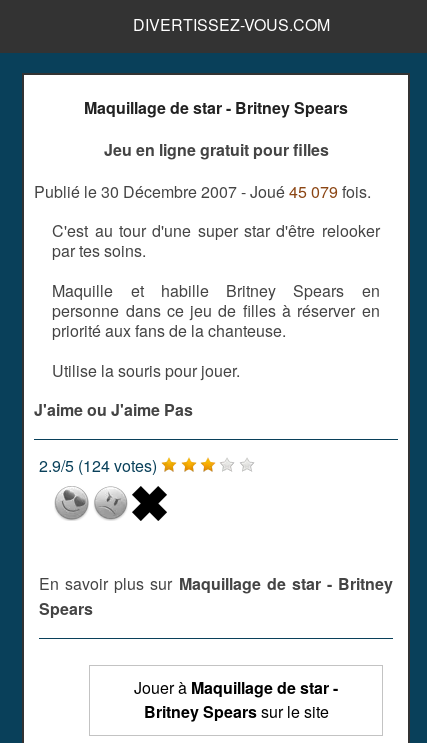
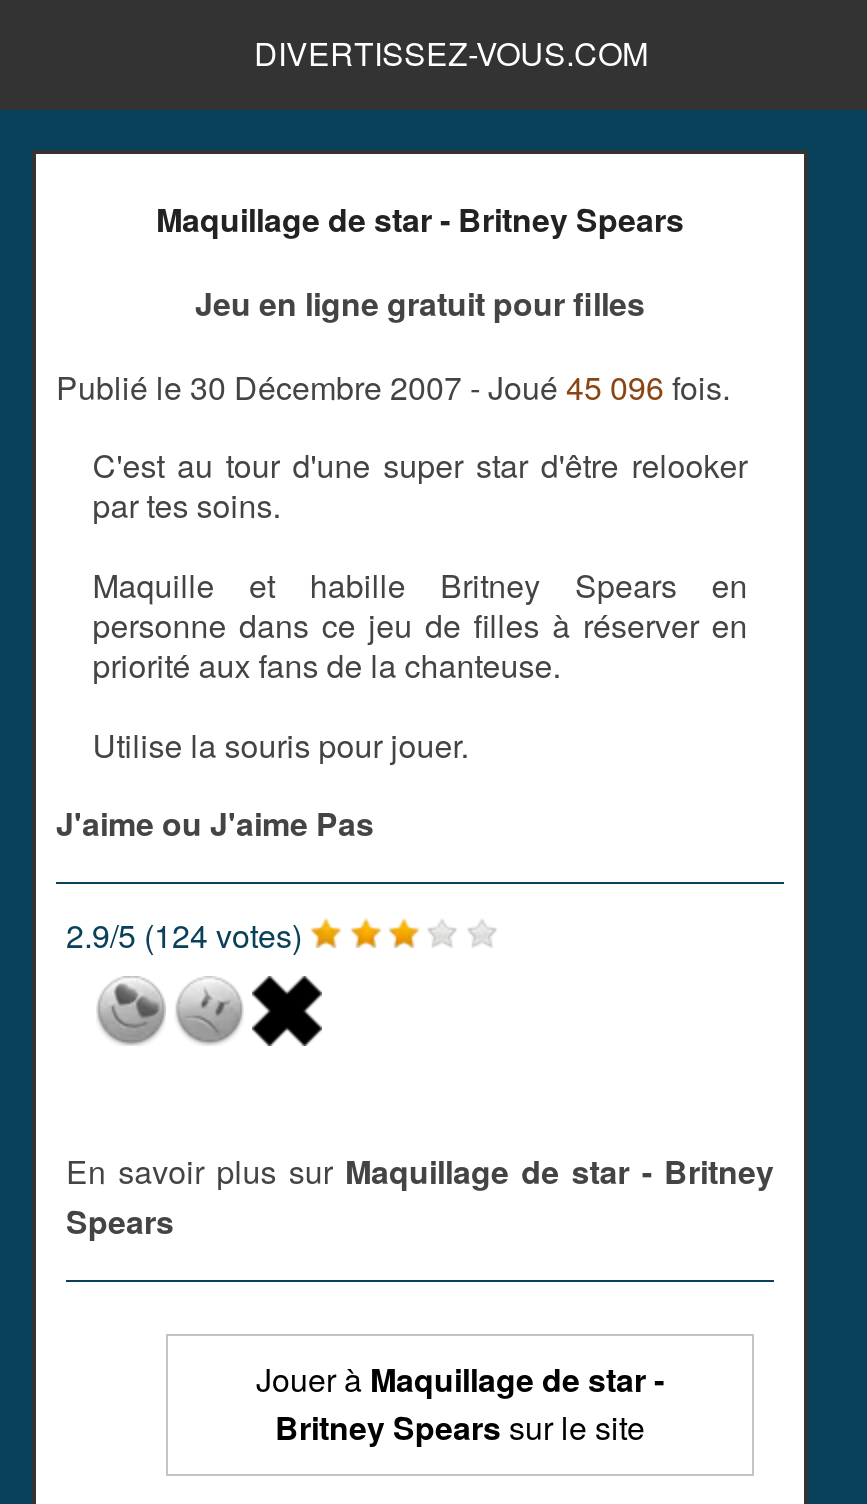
[34,180,371,203] Publié le 30 Décembre 2007 - Joué 45 079 fois. -> [56,363,730,409] Publié le 30 Décembre 2007 - Joué 45 096 fois.

